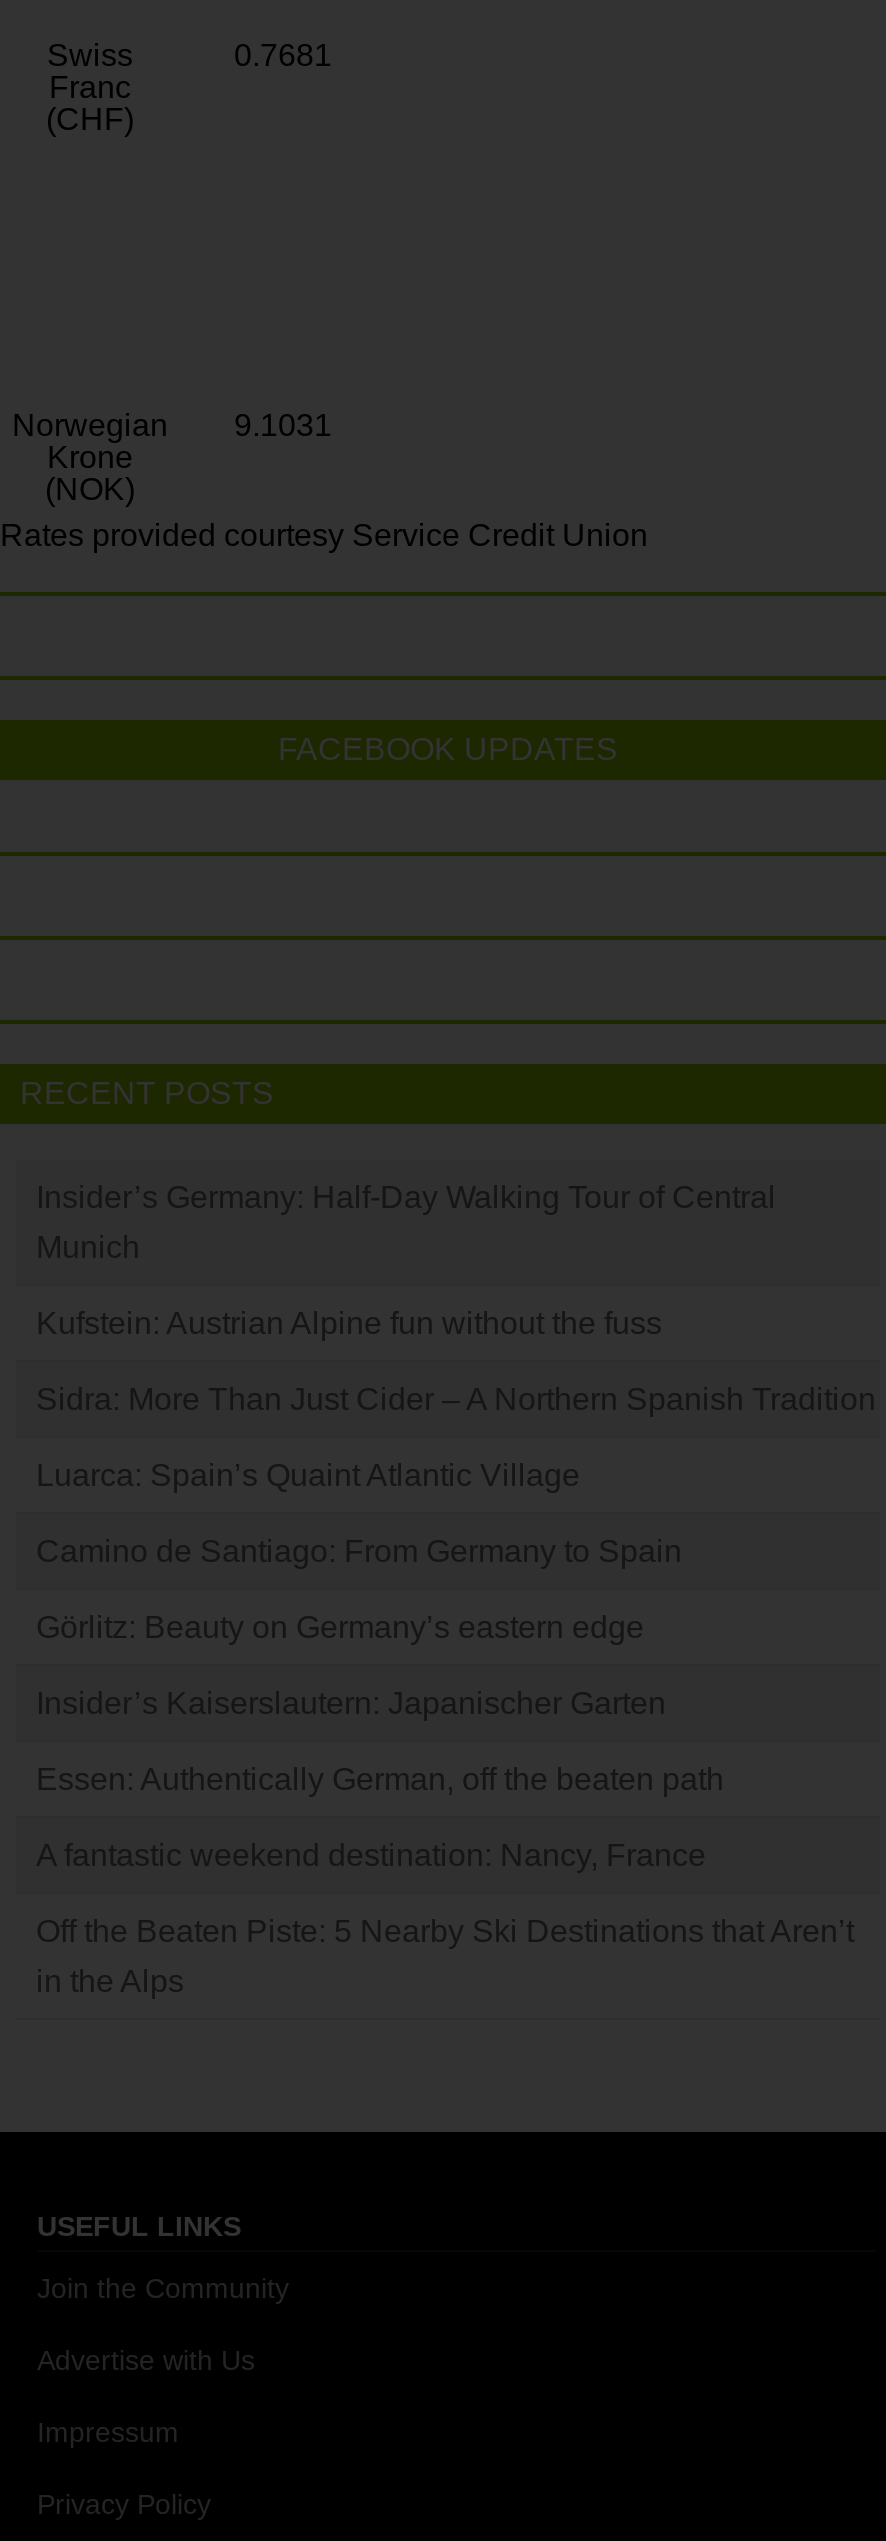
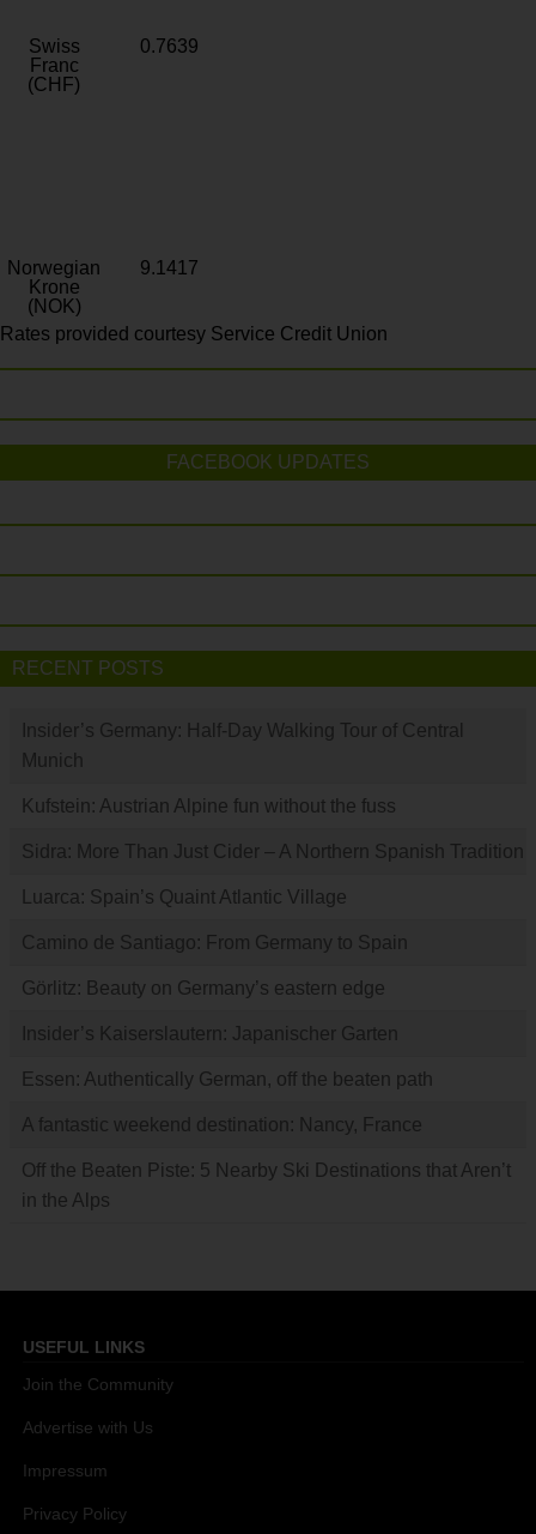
[234,38,332,72] 0.7681 -> [140,36,199,57] 0.7639
[12,408,332,442] Norwegian 9.1031 -> [7,258,199,278] Norwegian 9.1417

